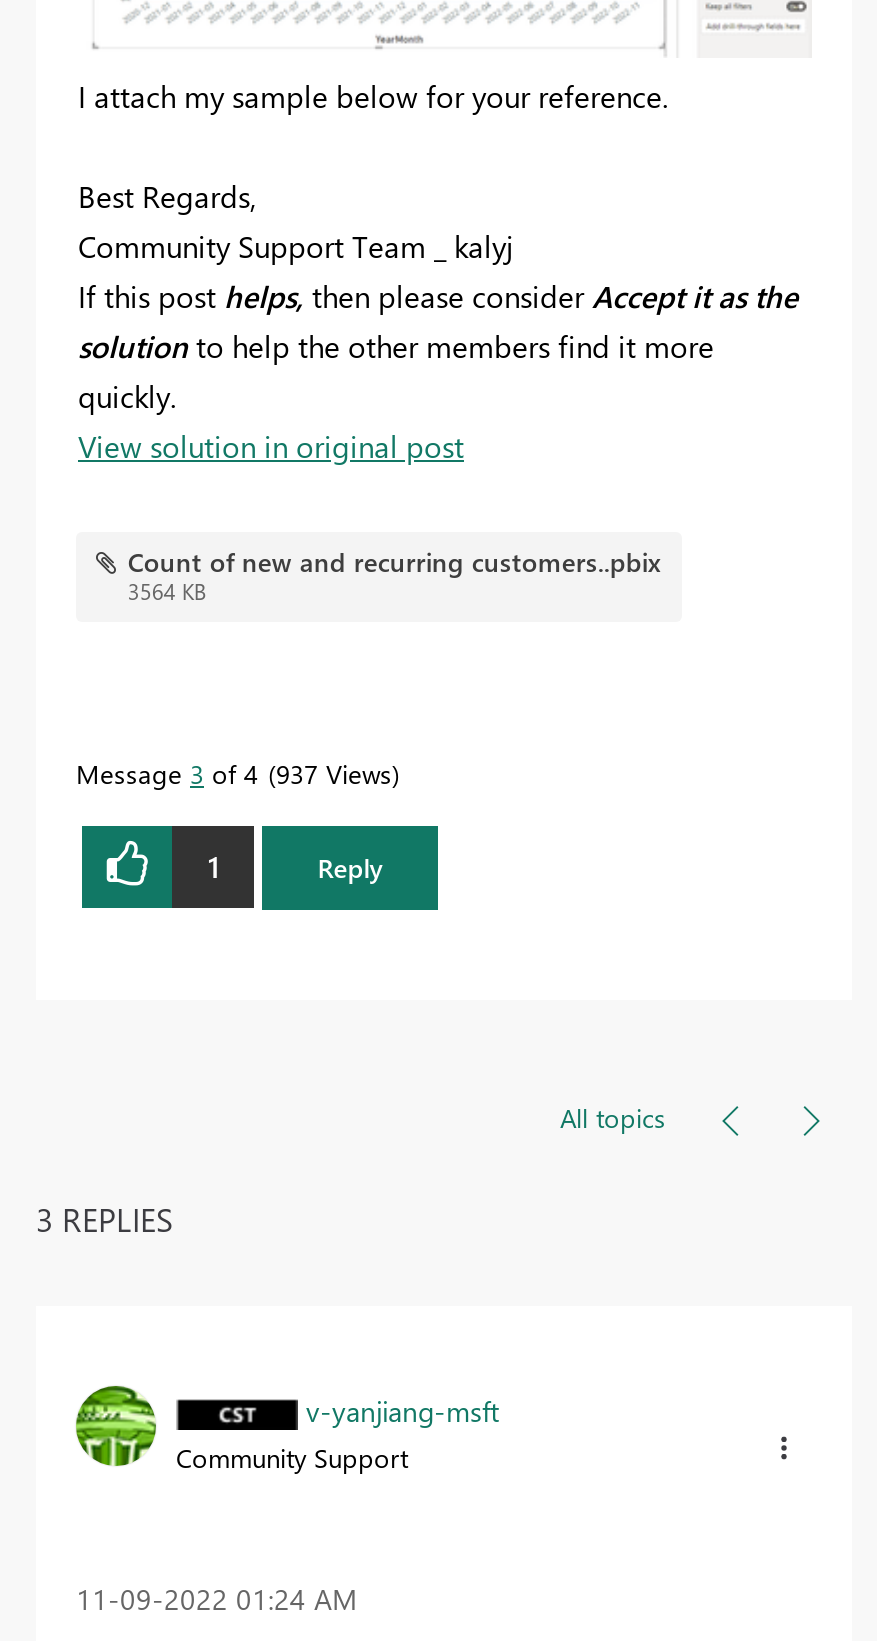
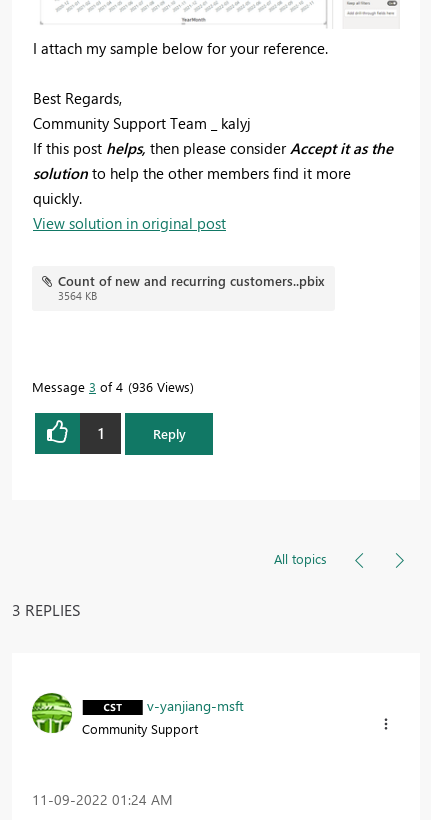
[76,755,392,789] Message 3 of 4 937 Views -> [32,378,190,395] Message 3 of 4 936 Views

